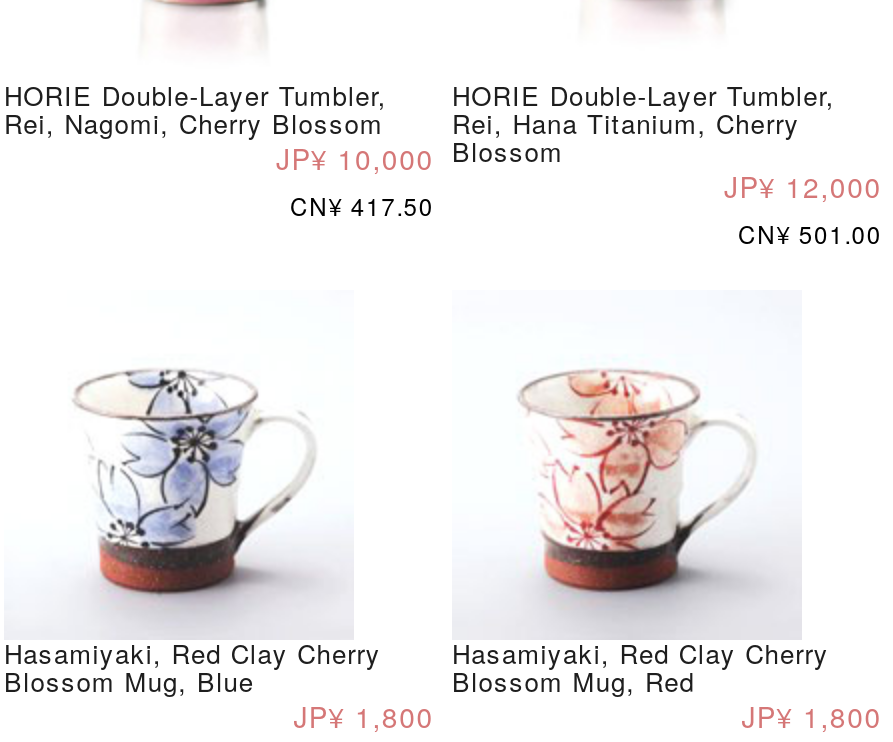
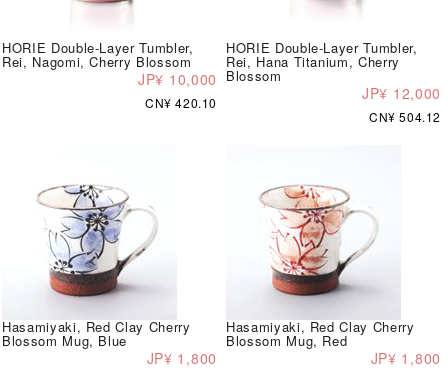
[290,187,434,221] CN¥ 417.50 -> [145,93,217,110] CN¥ 420.10
[738,215,882,249] CN¥ 501.00 -> [369,107,441,124] CN¥ 504.12

